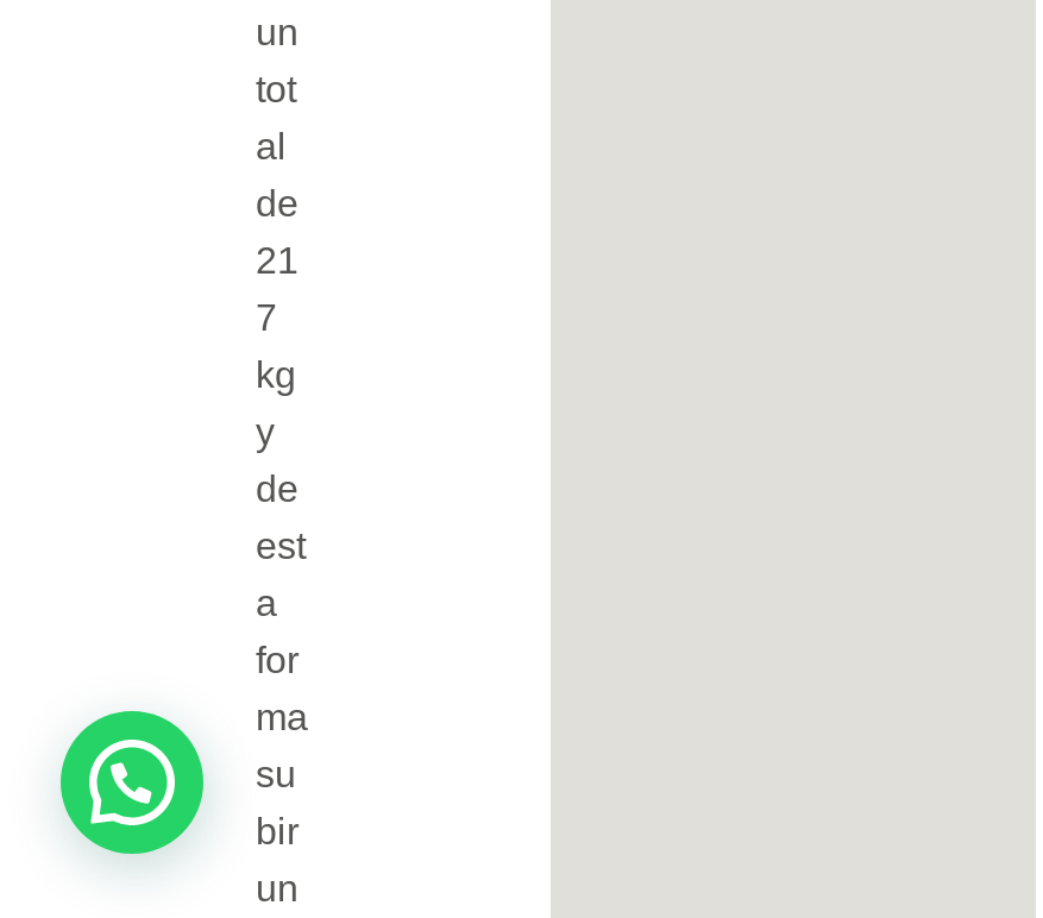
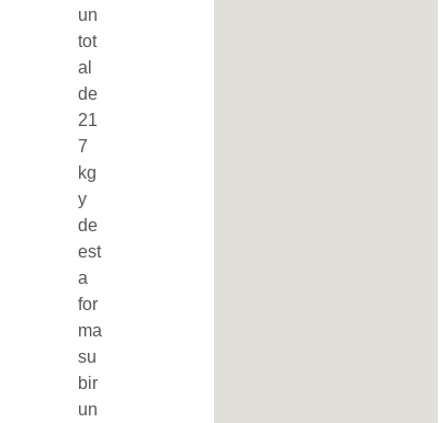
[54,706,215,878] [image] -> none

